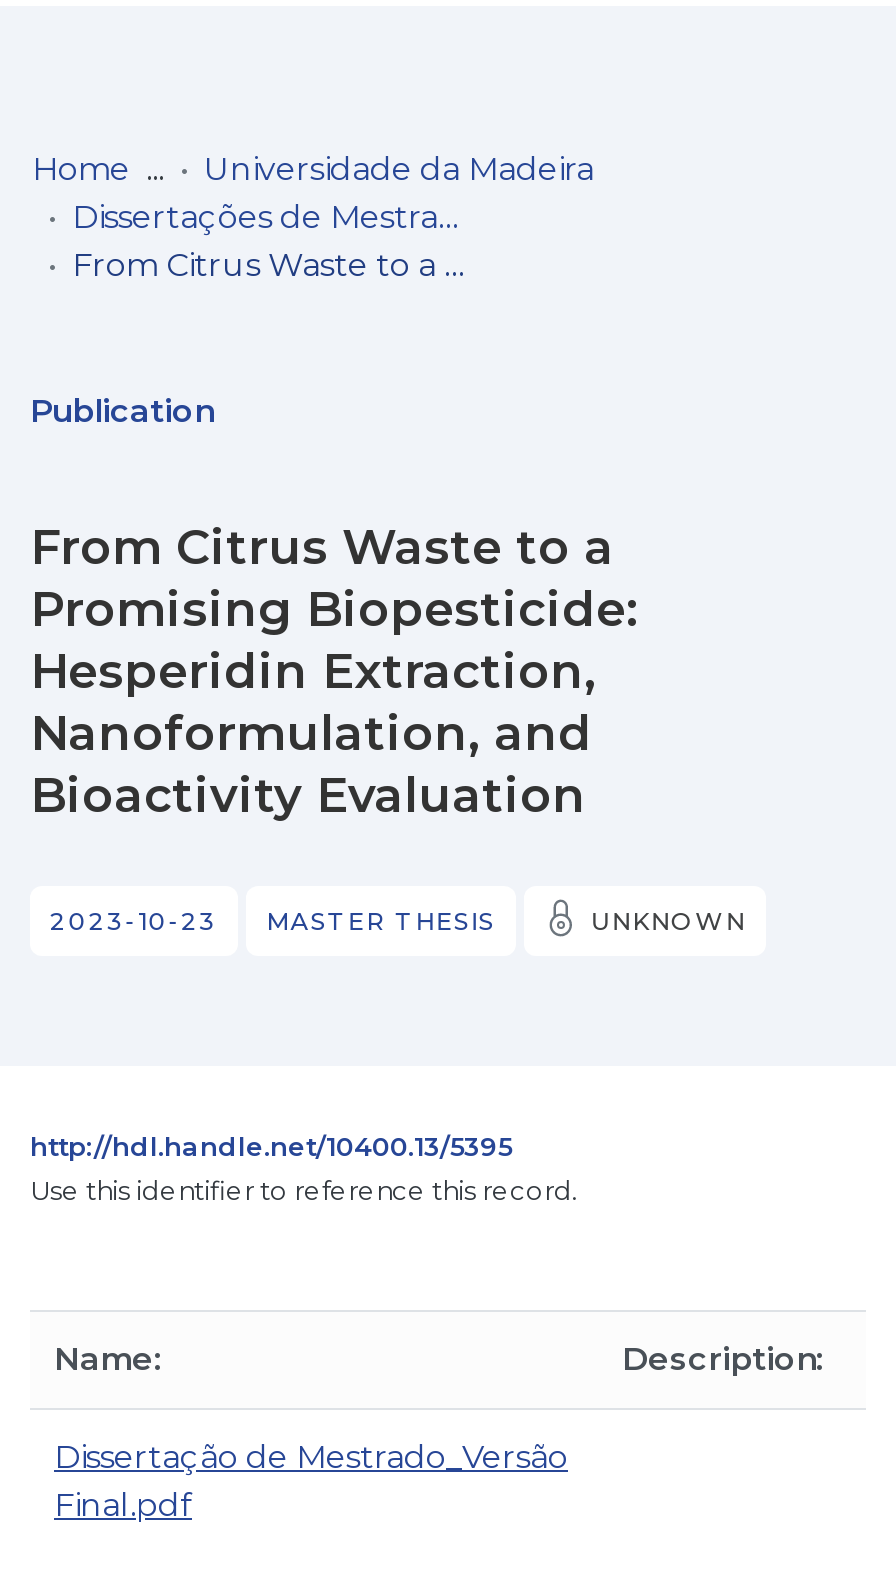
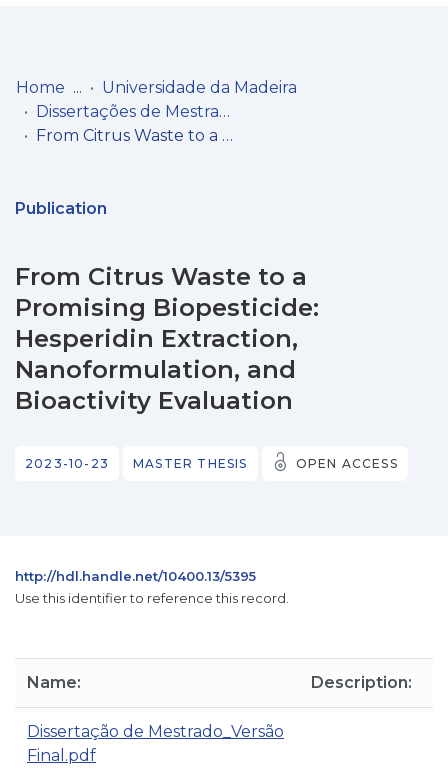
[591,906,746,936] UNKNOWN -> [296,456,398,471] OPEN ACCESS

